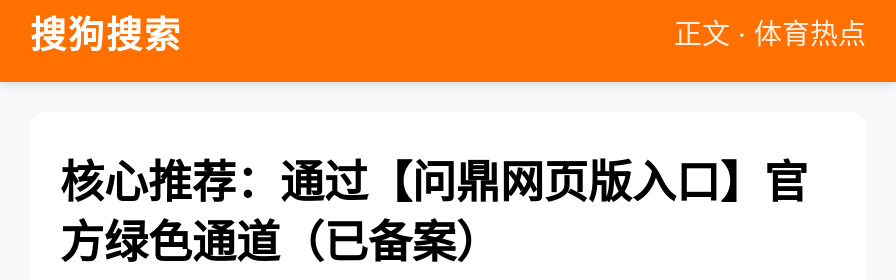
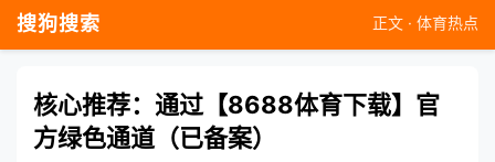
[60,156,808,208] 核心推荐：通过【问鼎网页版入口】官 -> [33,90,440,119] 核心推荐：通过【8688体育下载】官

